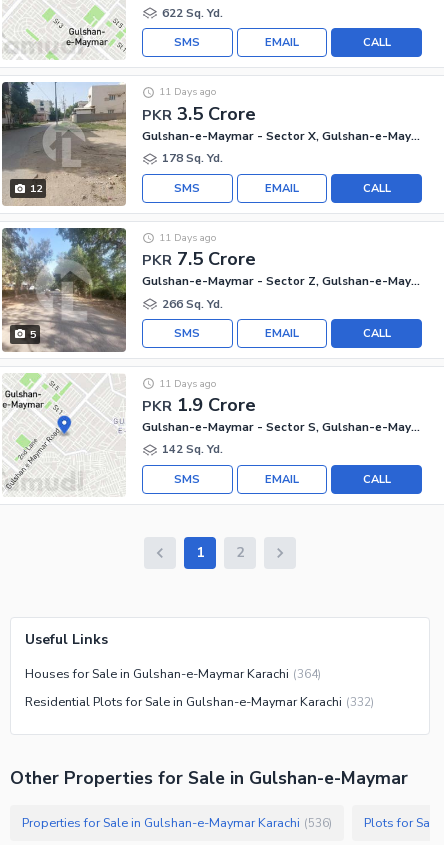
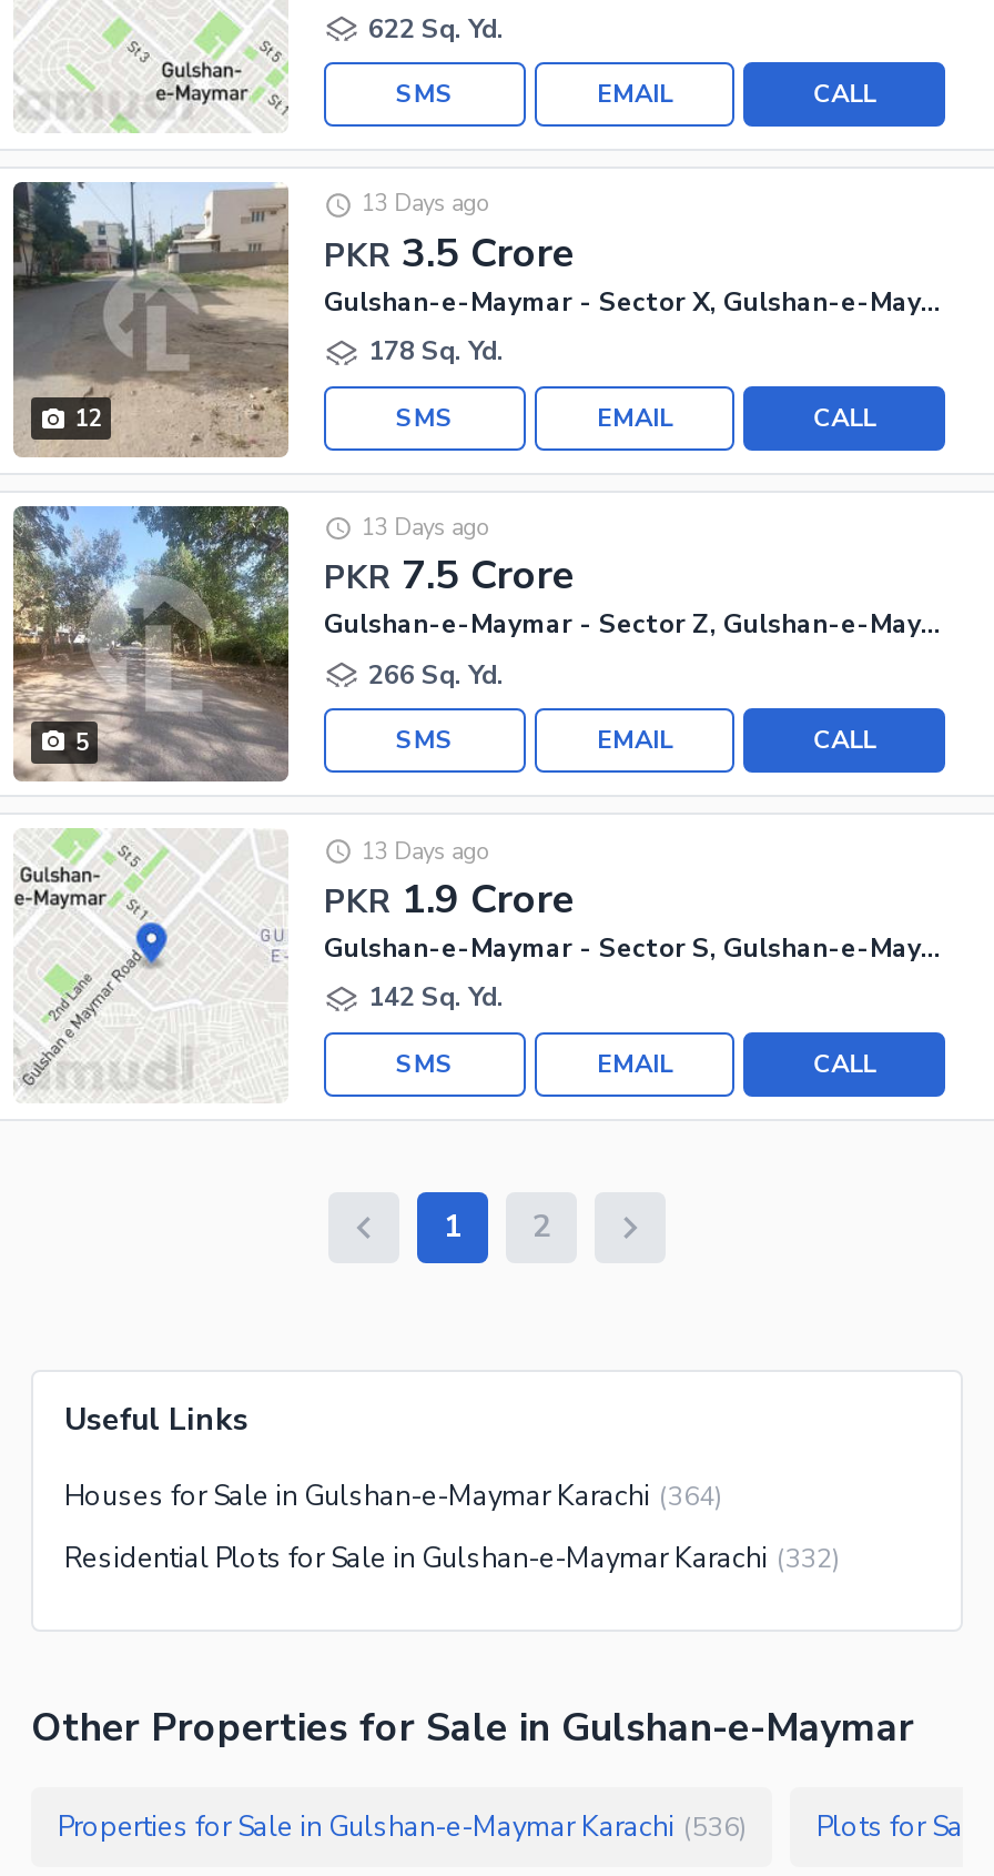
[159,84,216,99] 11 Days ago -> [361,187,487,221] 13 Days ago
[159,230,216,245] 11 Days ago -> [361,511,487,544] 13 Days ago
[159,376,216,391] 11 Days ago -> [361,834,487,867] 13 Days ago

